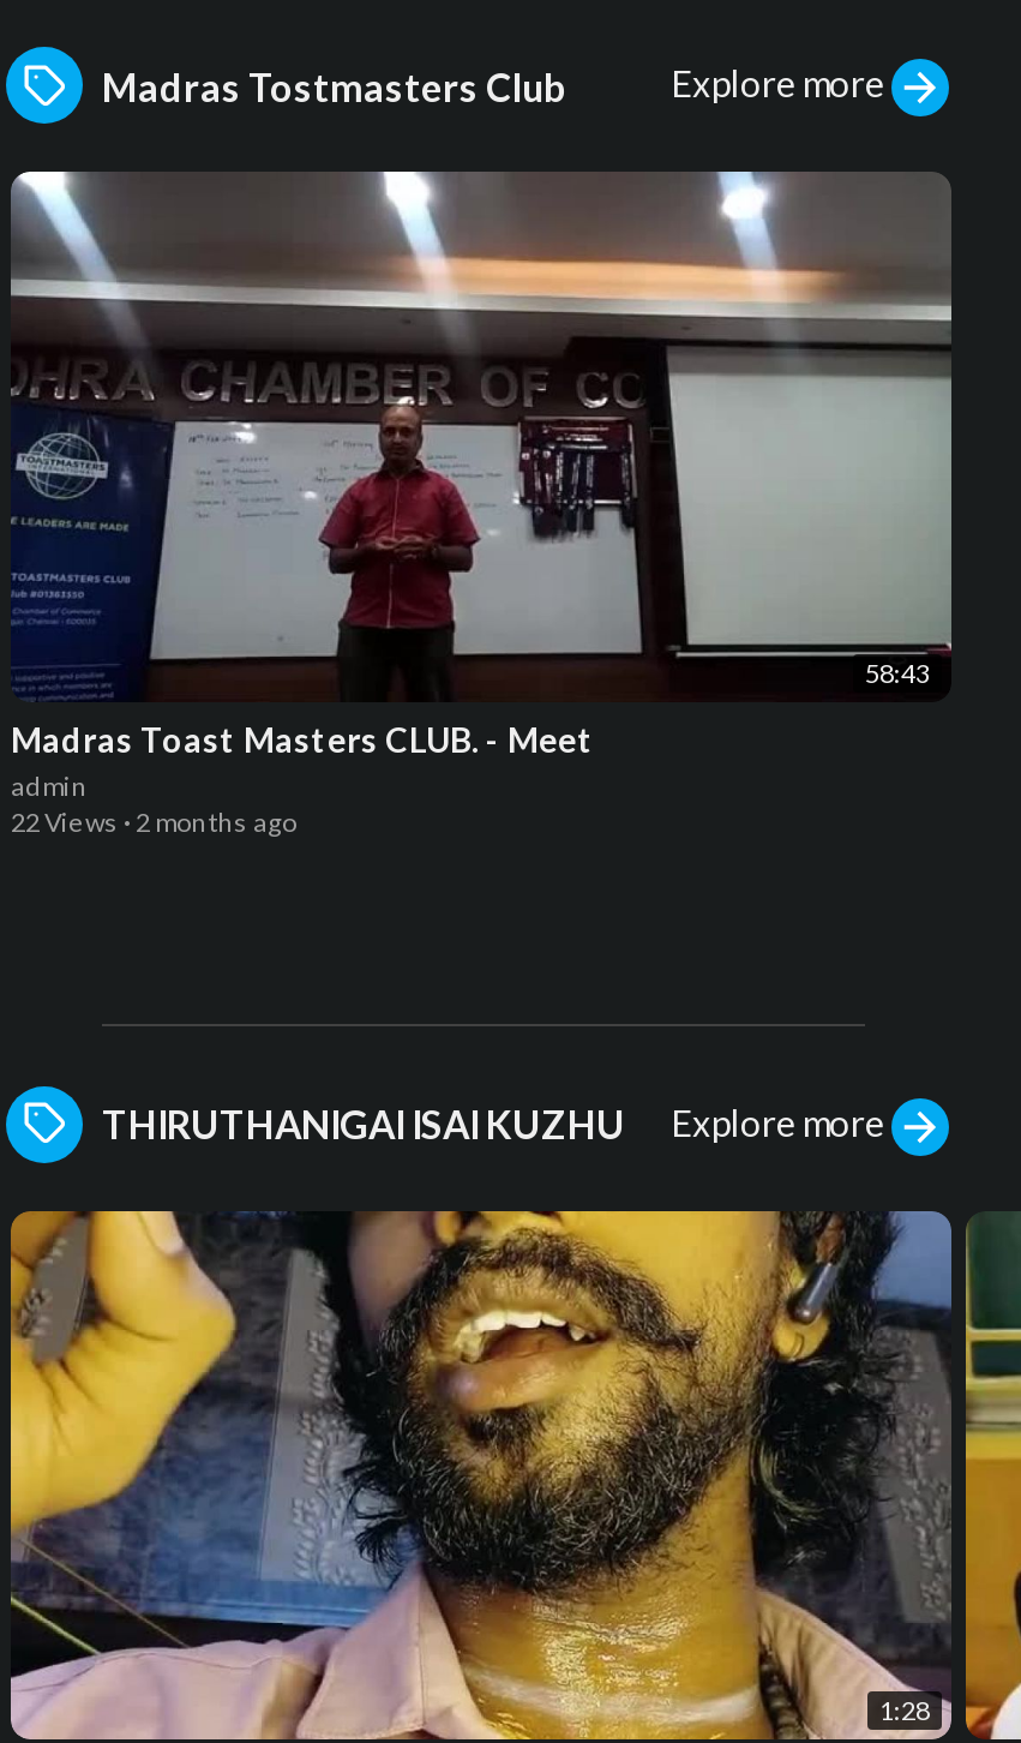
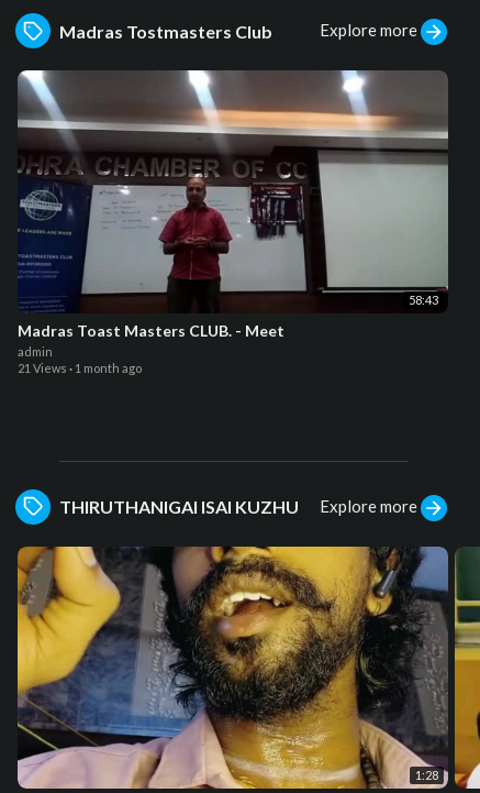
[11,805,296,836] 22 Views · 2 months ago -> [18,360,142,375] 21 Views · 1 month ago

